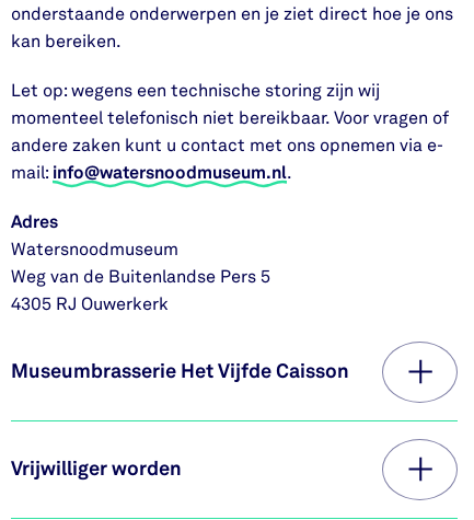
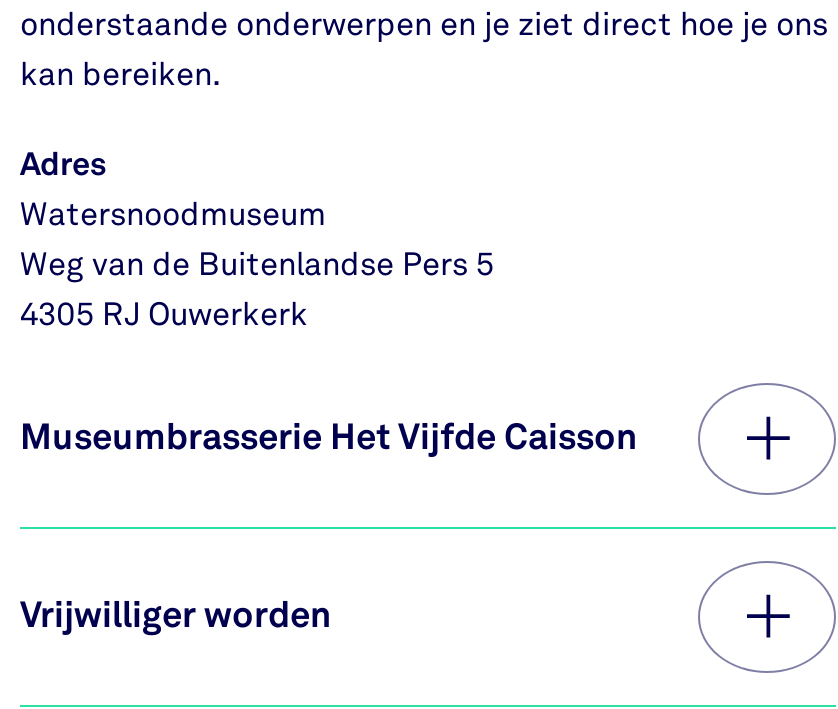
[11,83,449,183] Let op: wegens een technische storing zijn wij | momenteel telefonisch niet bereikbaar. Voor vragen of | andere zaken kunt u contact met ons opnemen via e- | mail: info@watersnoodmuseum.nl. -> none

